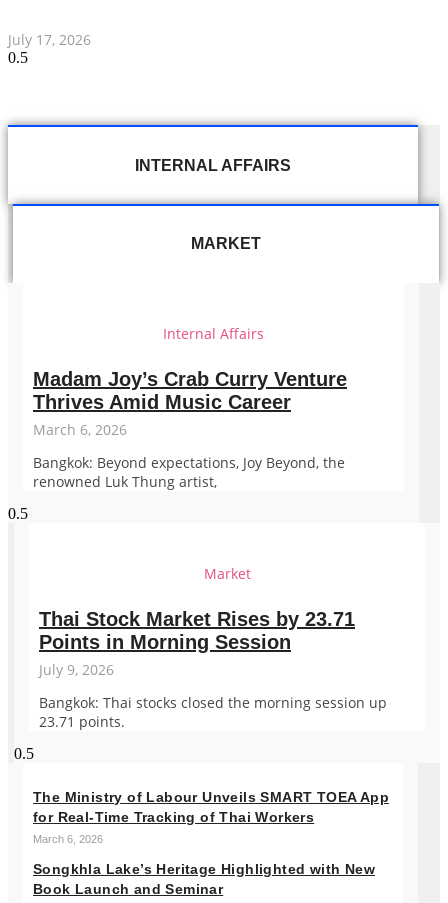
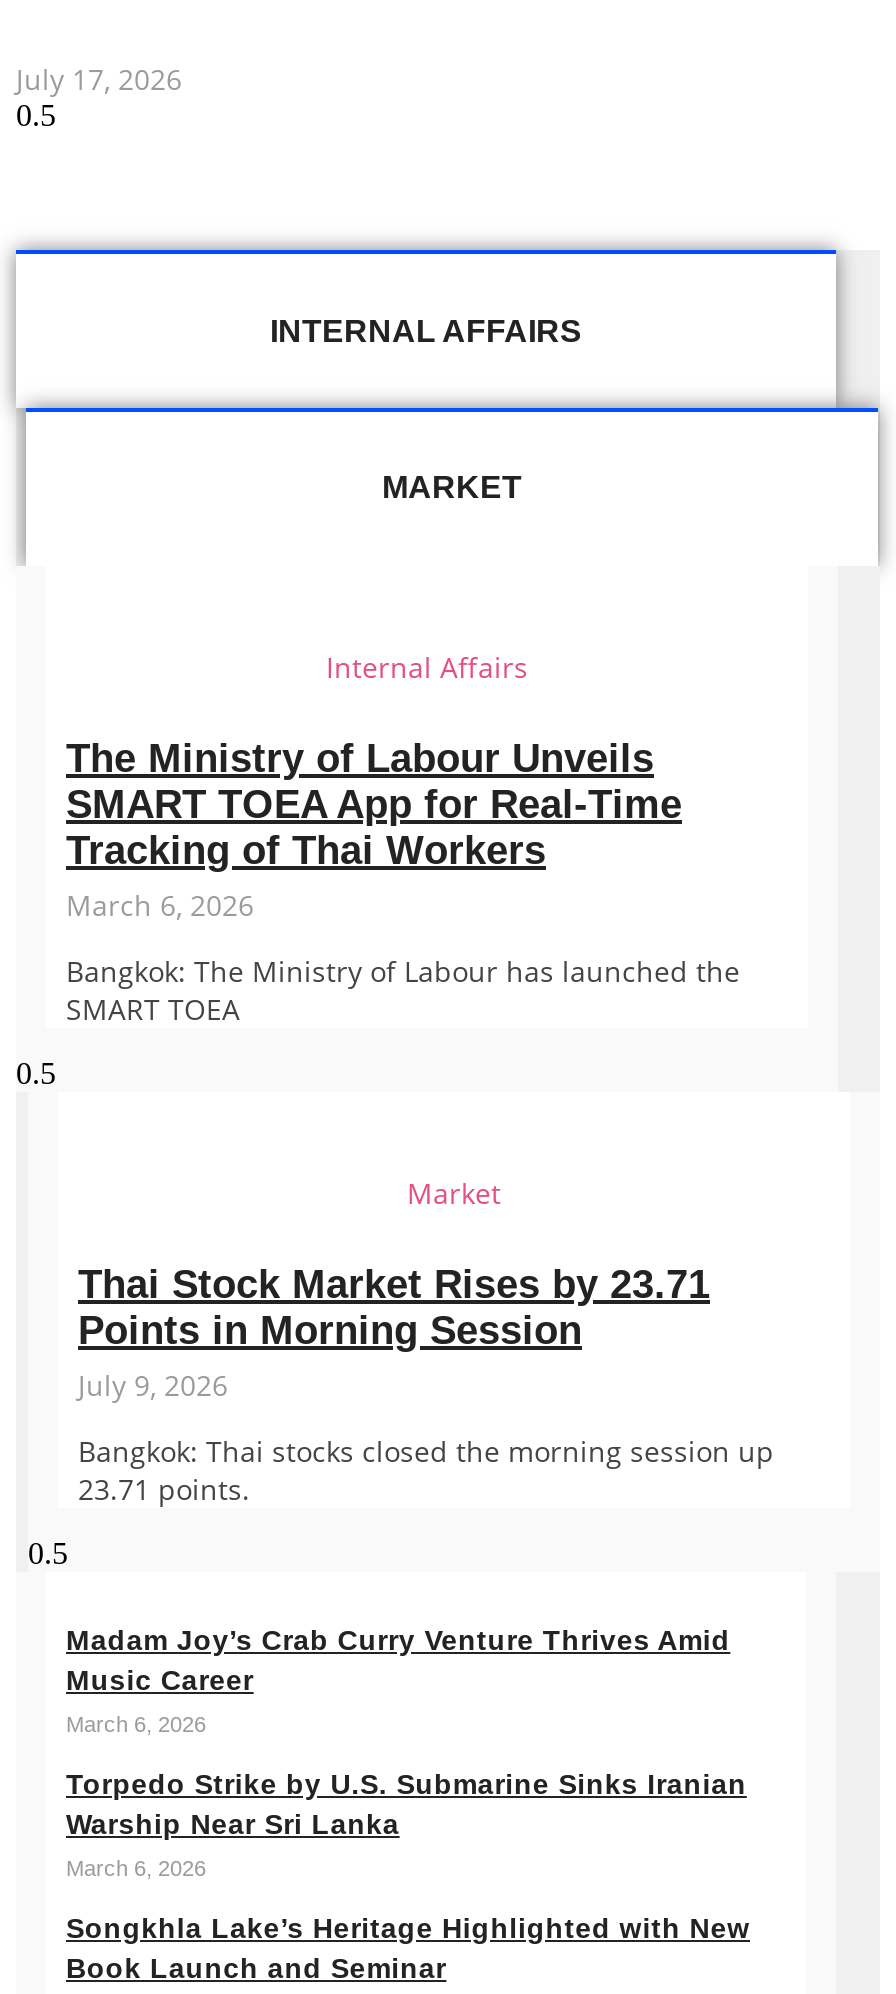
[33,368,347,413] Madam Joy’s Crab Curry Venture | Thrives Amid Music Career -> [66,736,682,872] The Ministry of Labour Unveils | SMART TOEA App for Real-Time | Tracking of Thai Workers
[33,453,345,491] Bangkok: Beyond expectations, Joy Beyond, the | renowned Luk Thung artist, -> [66,952,740,1028] Bangkok: The Ministry of Labour has launched the | SMART TOEA
[33,789,389,825] The Ministry of Labour Unveils SMART TOEA App | for Real-Time Tracking of Thai Workers -> [66,1624,747,1840] Madam Joy’s Crab Curry Venture Thrives Amid | Music Career | March 6, 2026 | Torpedo Strike by U.S. Submarine Sinks Iranian | Warship Near Sri Lanka

